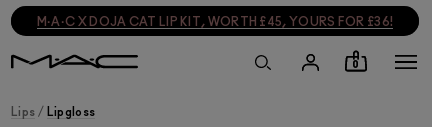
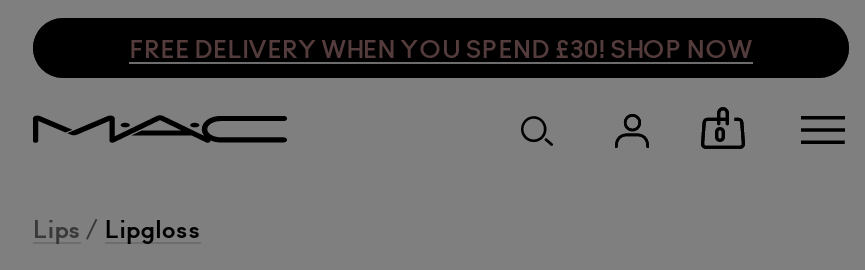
[37,16,393,28] M·A·C X DOJA CAT LIP KIT, WORTH £45, YOURS FOR £36! -> [129,38,753,62] FREE DELIVERY WHEN YOU SPEND £30! SHOP NOW

